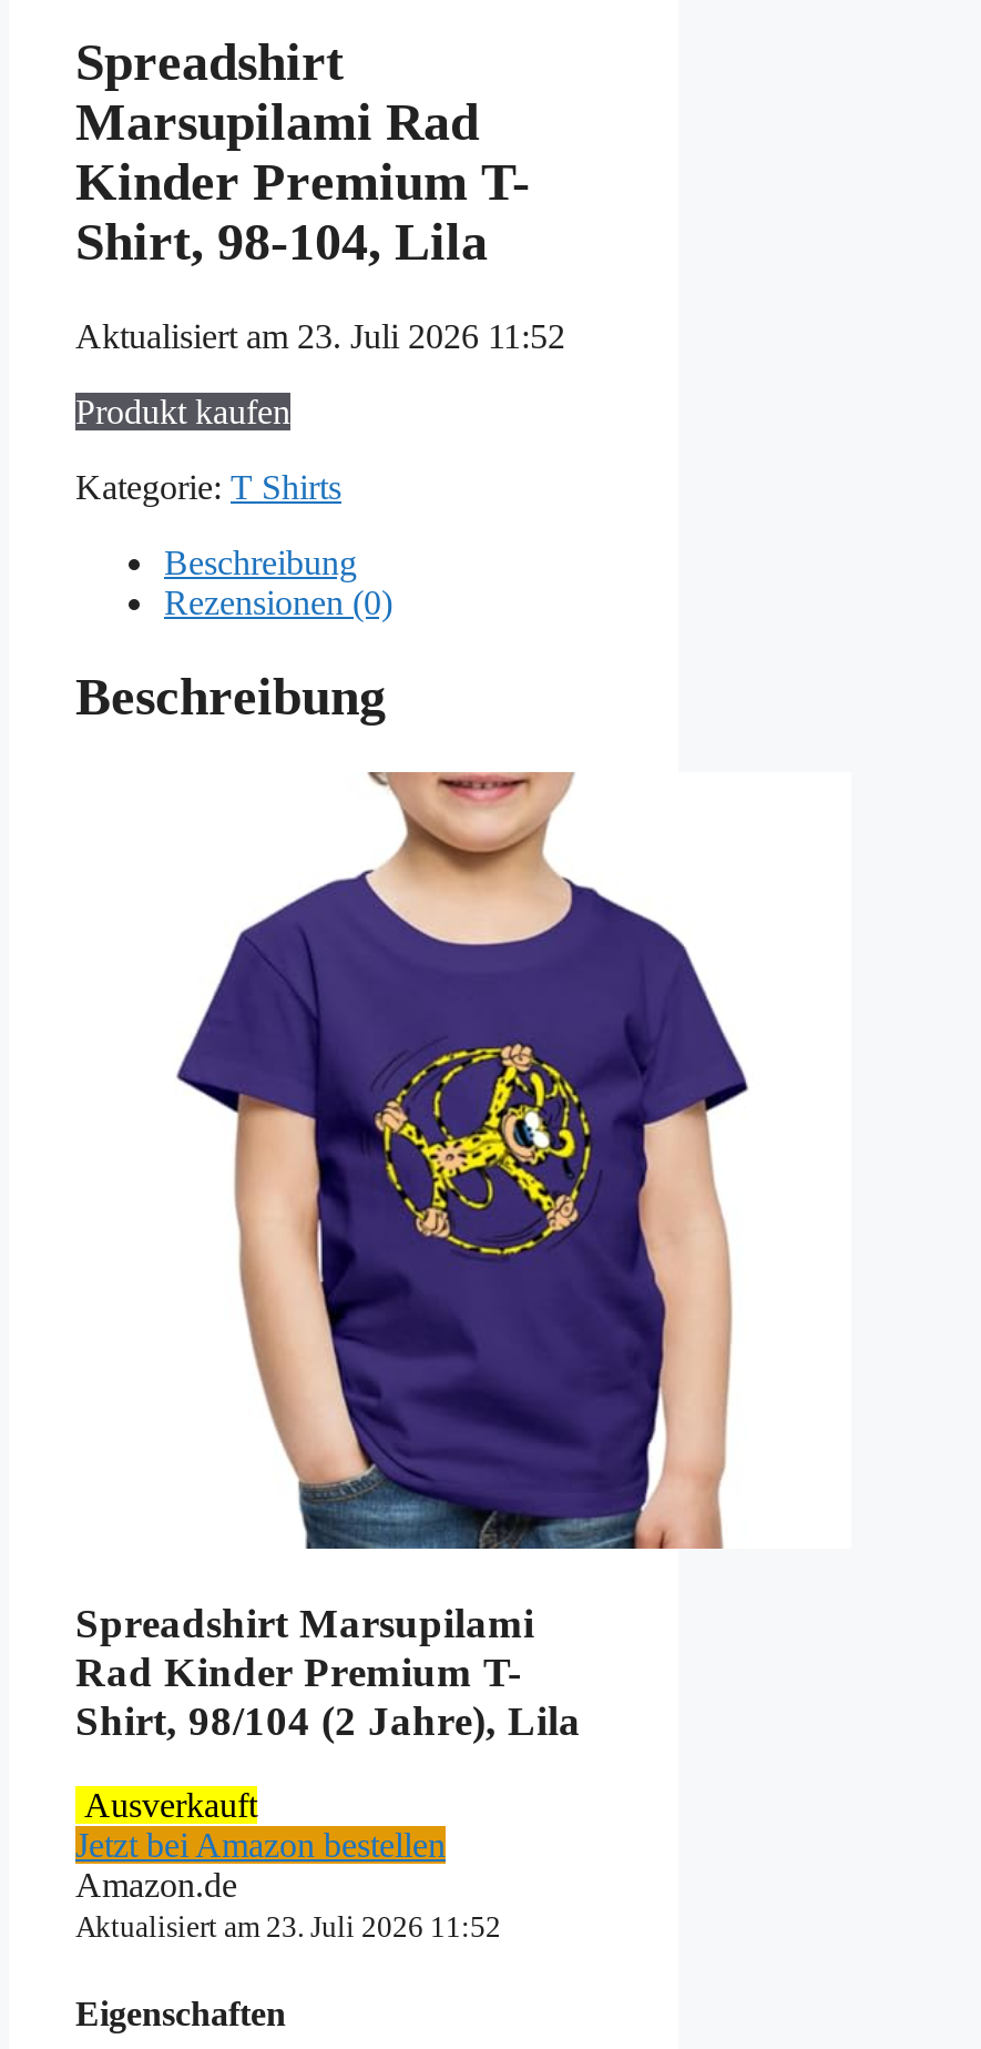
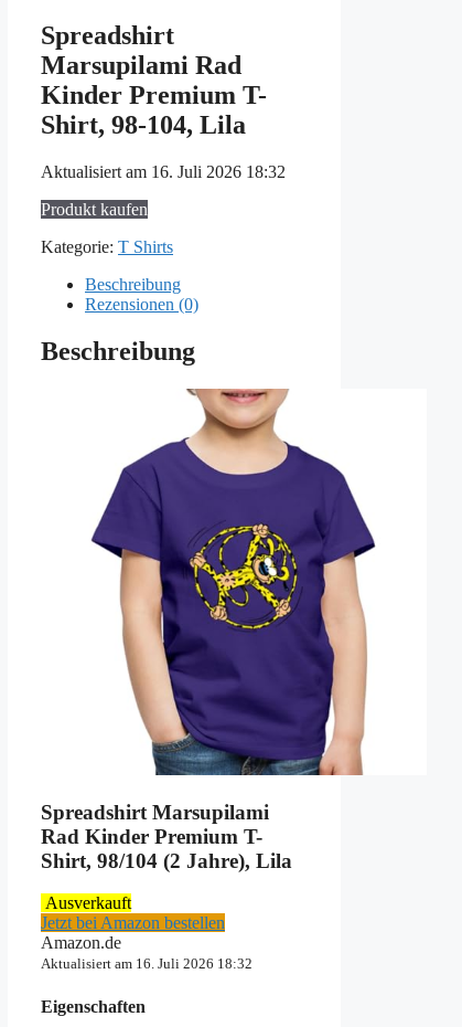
[75,318,565,355] Aktualisiert am 23. Juli 2026 11:52 -> [41,162,286,181] Aktualisiert am 16. Juli 2026 18:32
[75,1911,501,1944] Aktualisiert am 23. Juli 2026 11:52 -> [41,956,253,972] Aktualisiert am 16. Juli 2026 18:32

